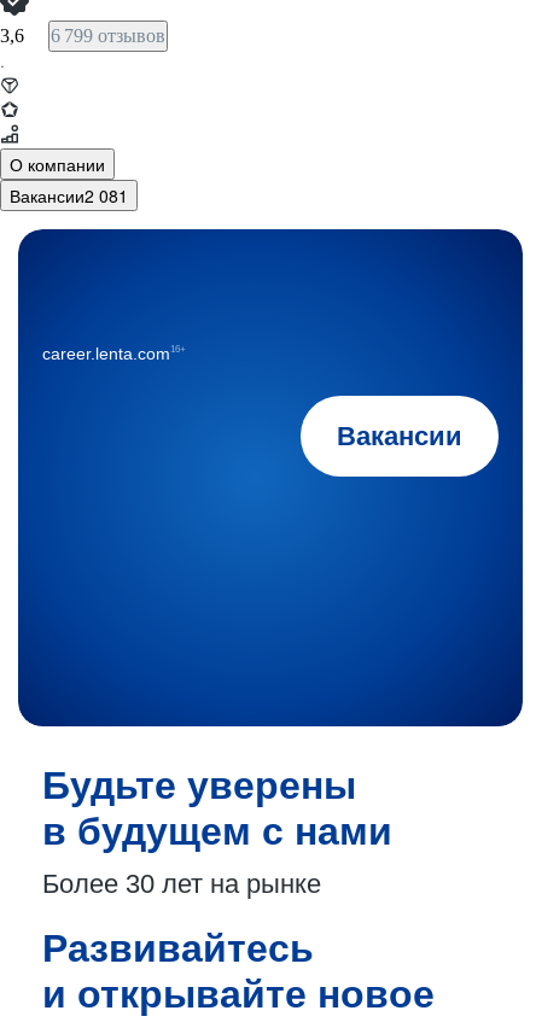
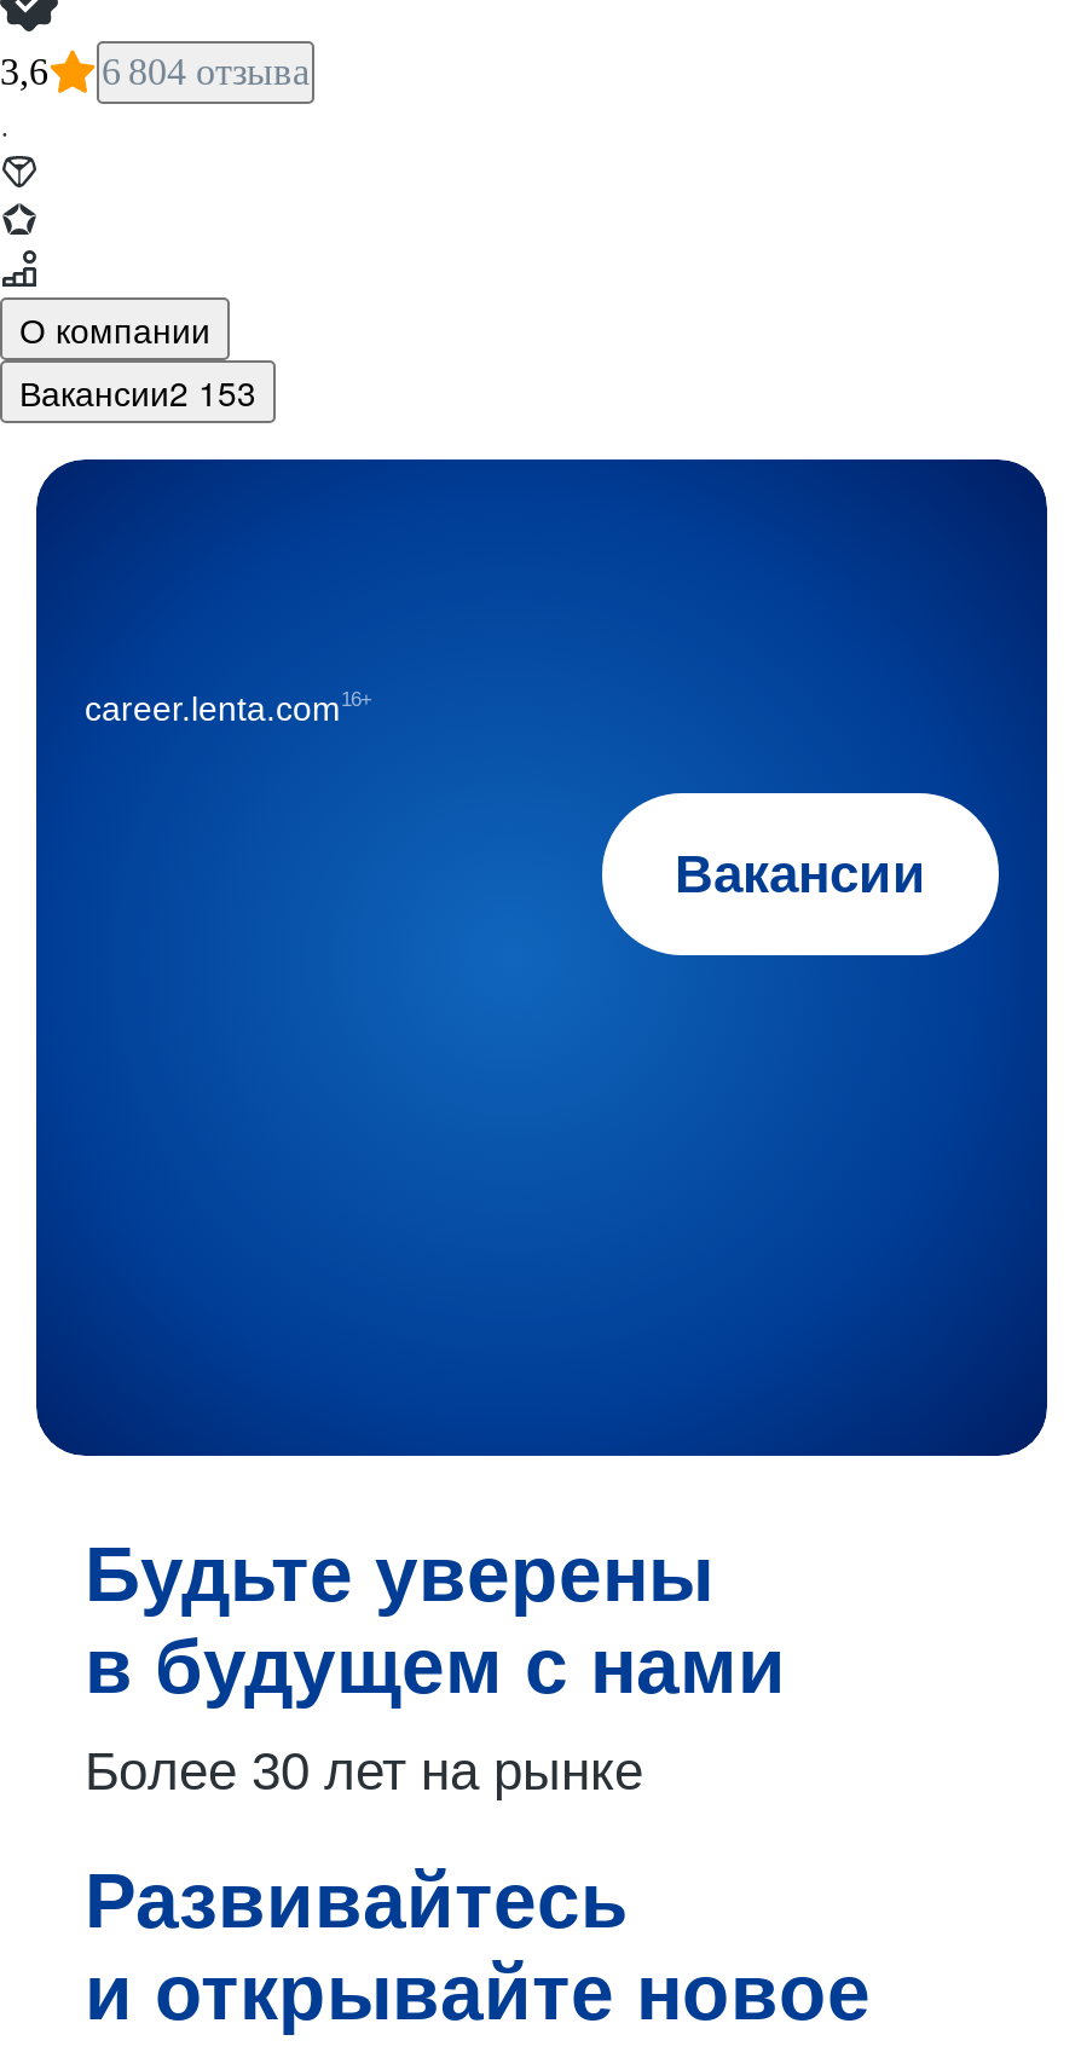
[0,25,165,46] 3,6 6 799 отзывов -> [0,51,310,92] 3,6 6 804 отзыва
[10,183,128,208] Вакансии2 081 -> [19,368,256,416] Вакансии2 153

